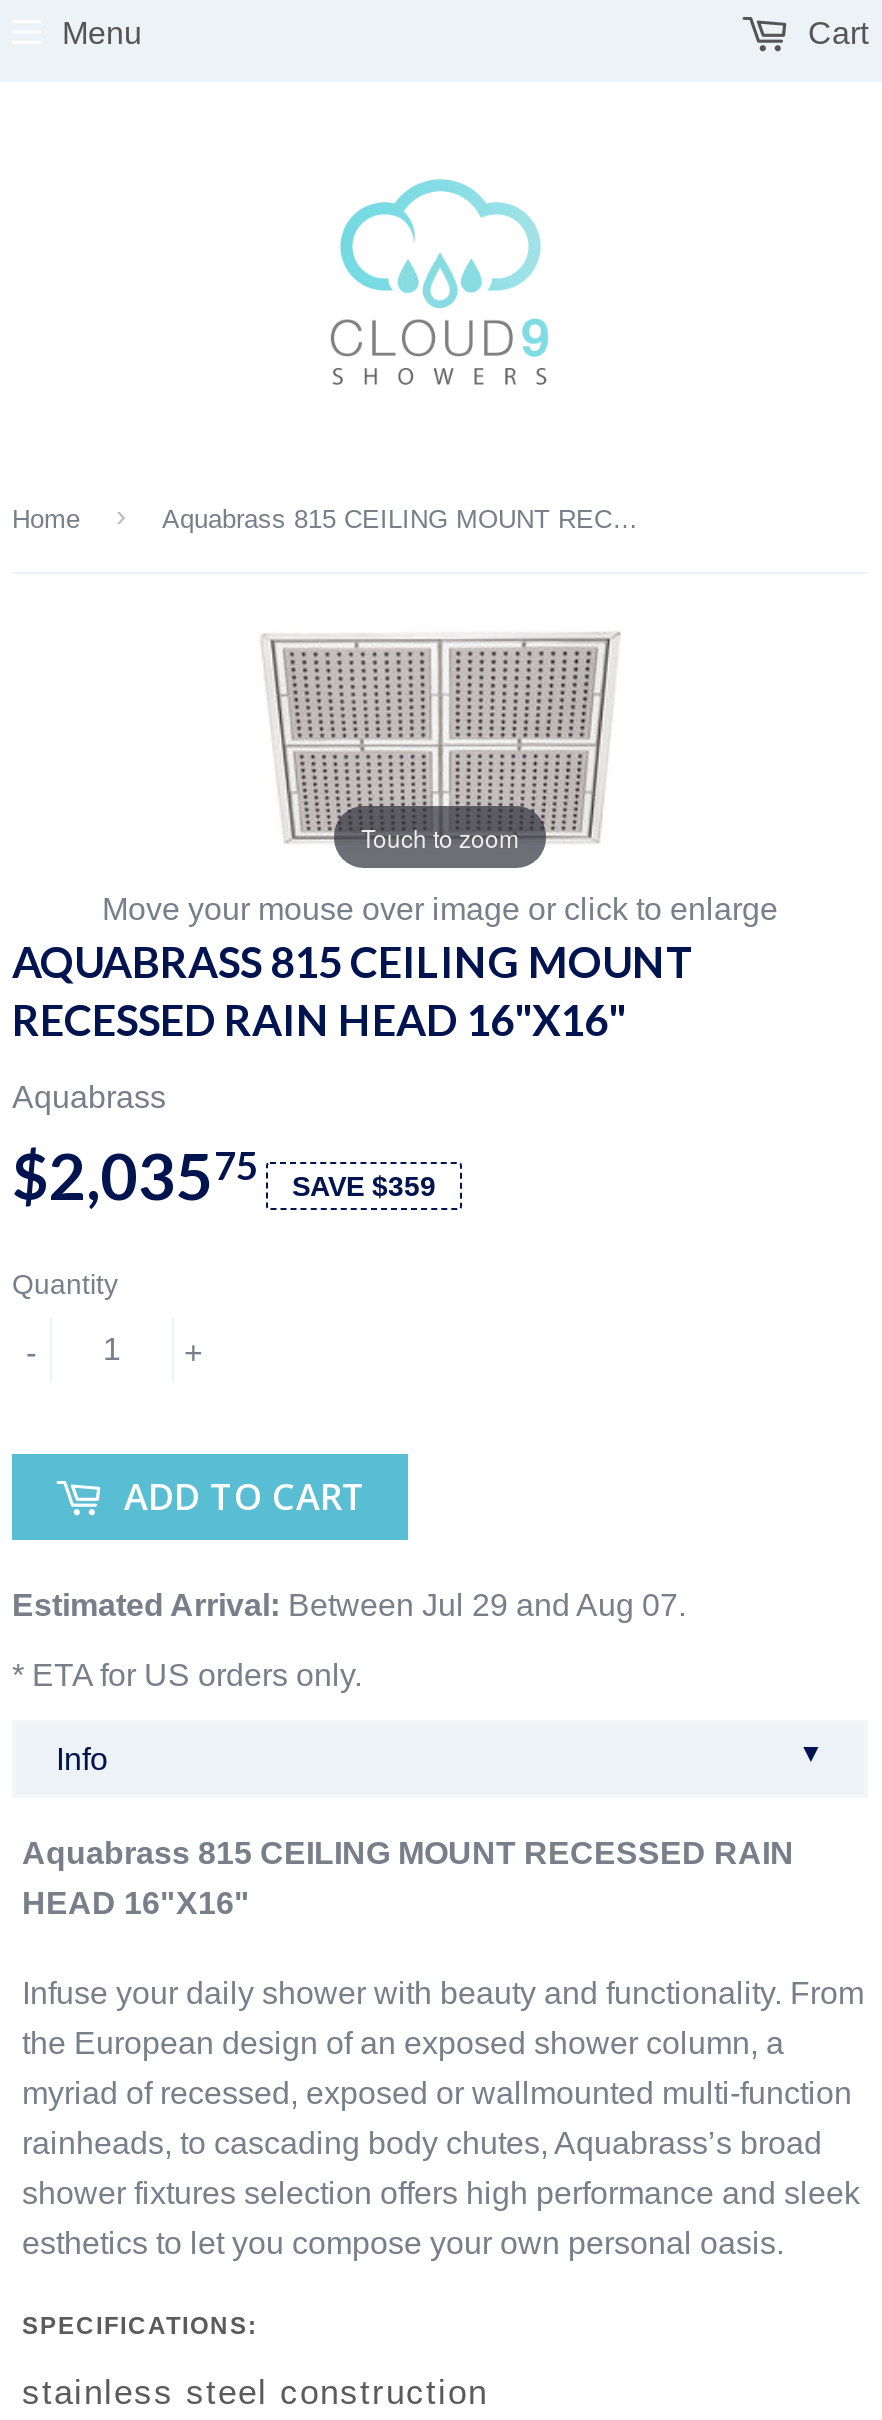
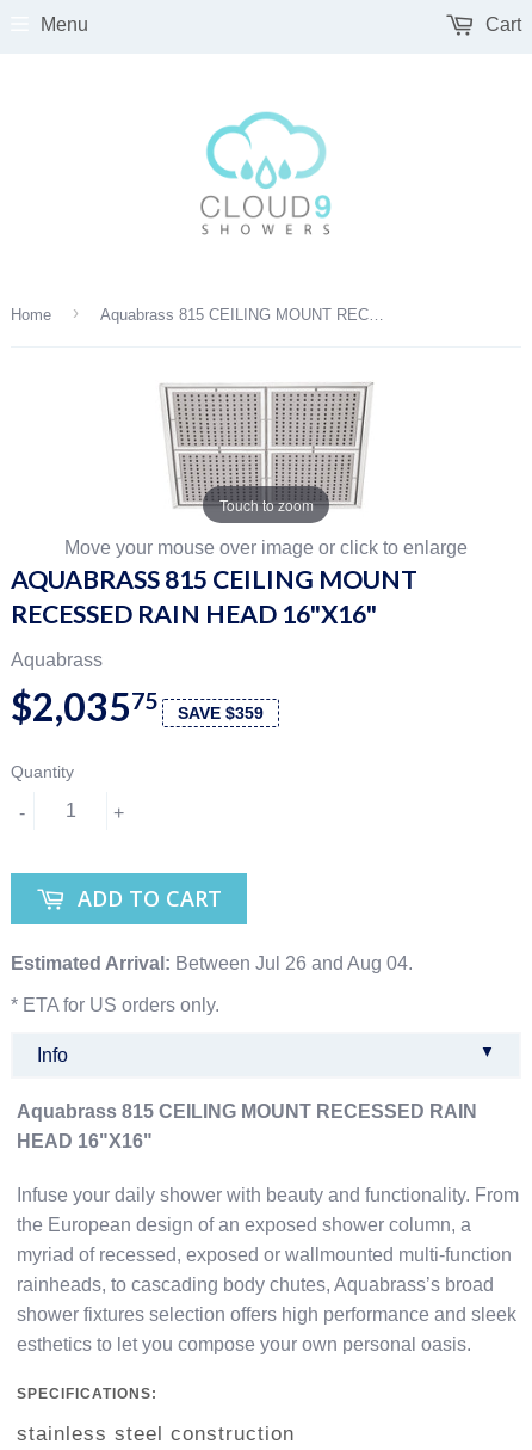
[12,1587,686,1621] Estimated Arrival: Between Jul 29 and Aug 07. -> [11,953,413,973] Estimated Arrival: Between Jul 26 and Aug 04.

